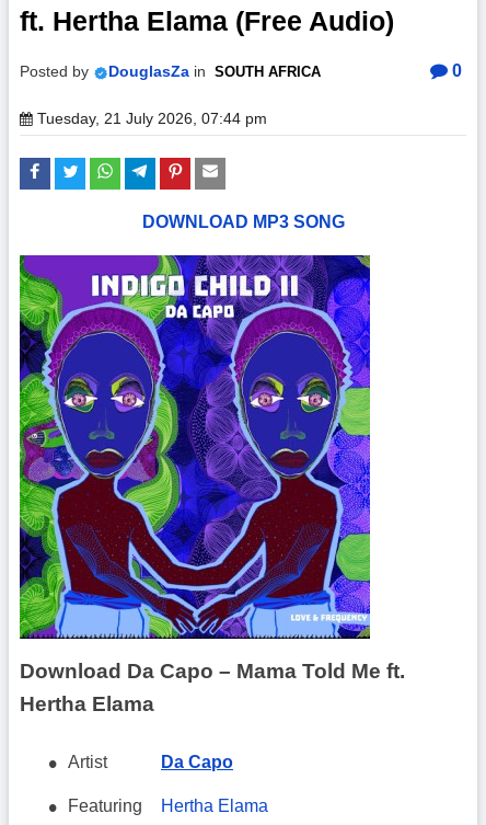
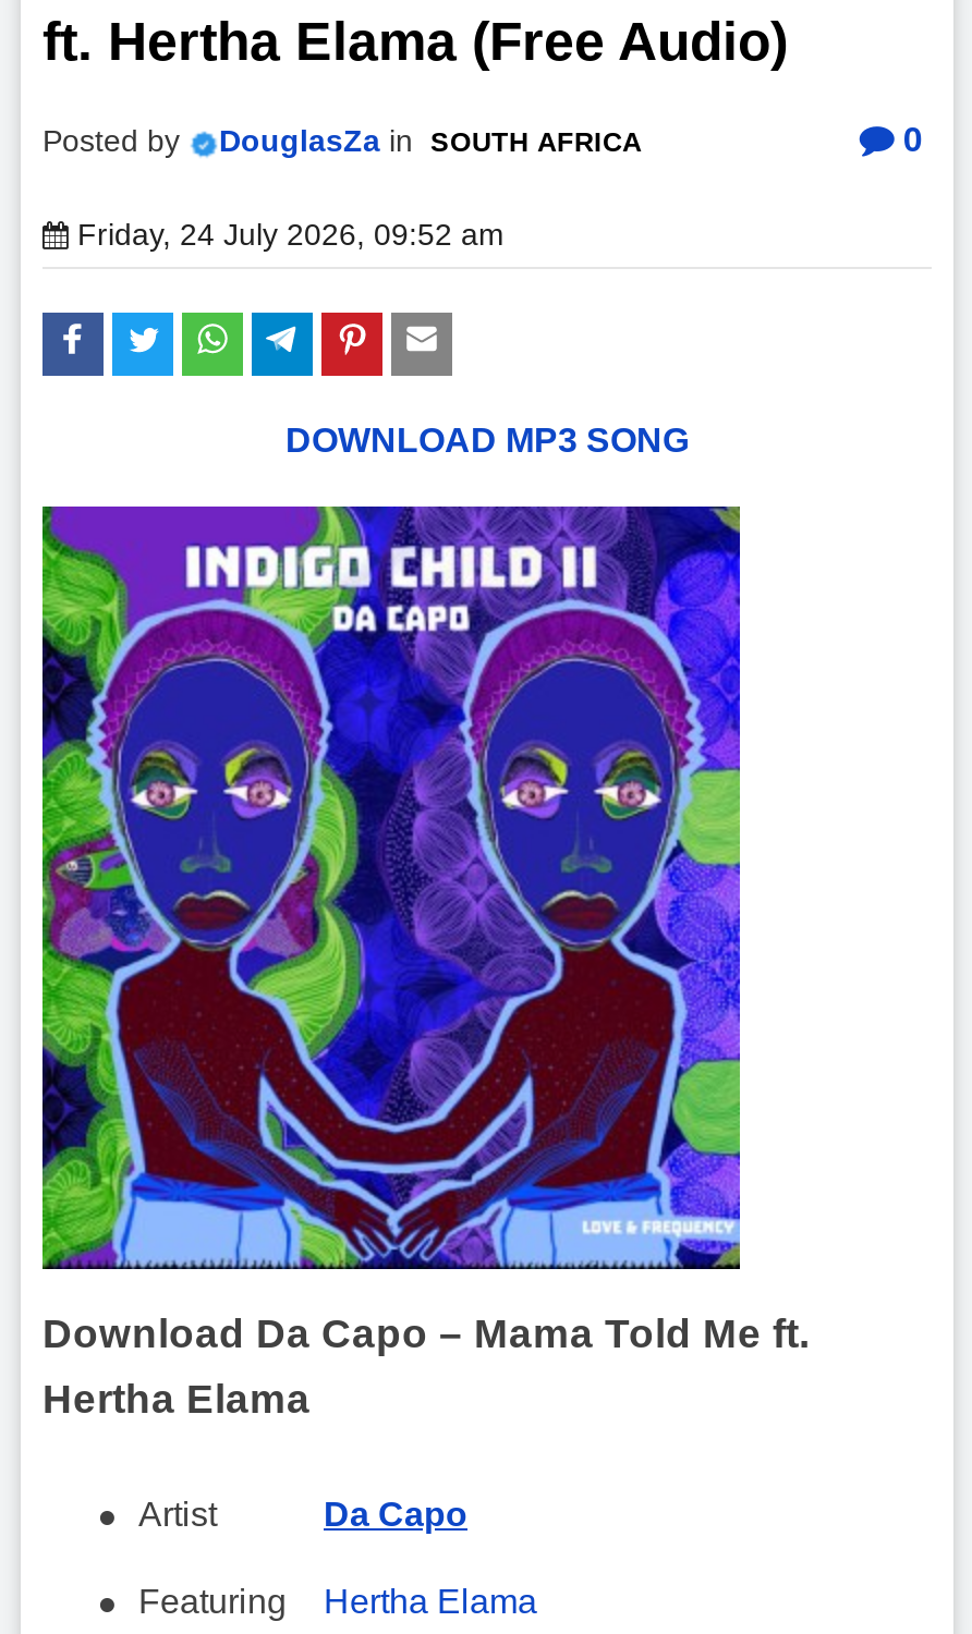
[37,110,267,127] Tuesday, 21 July 2026, 07:44 pm -> [77,217,505,252] Friday, 24 July 2026, 09:52 am

